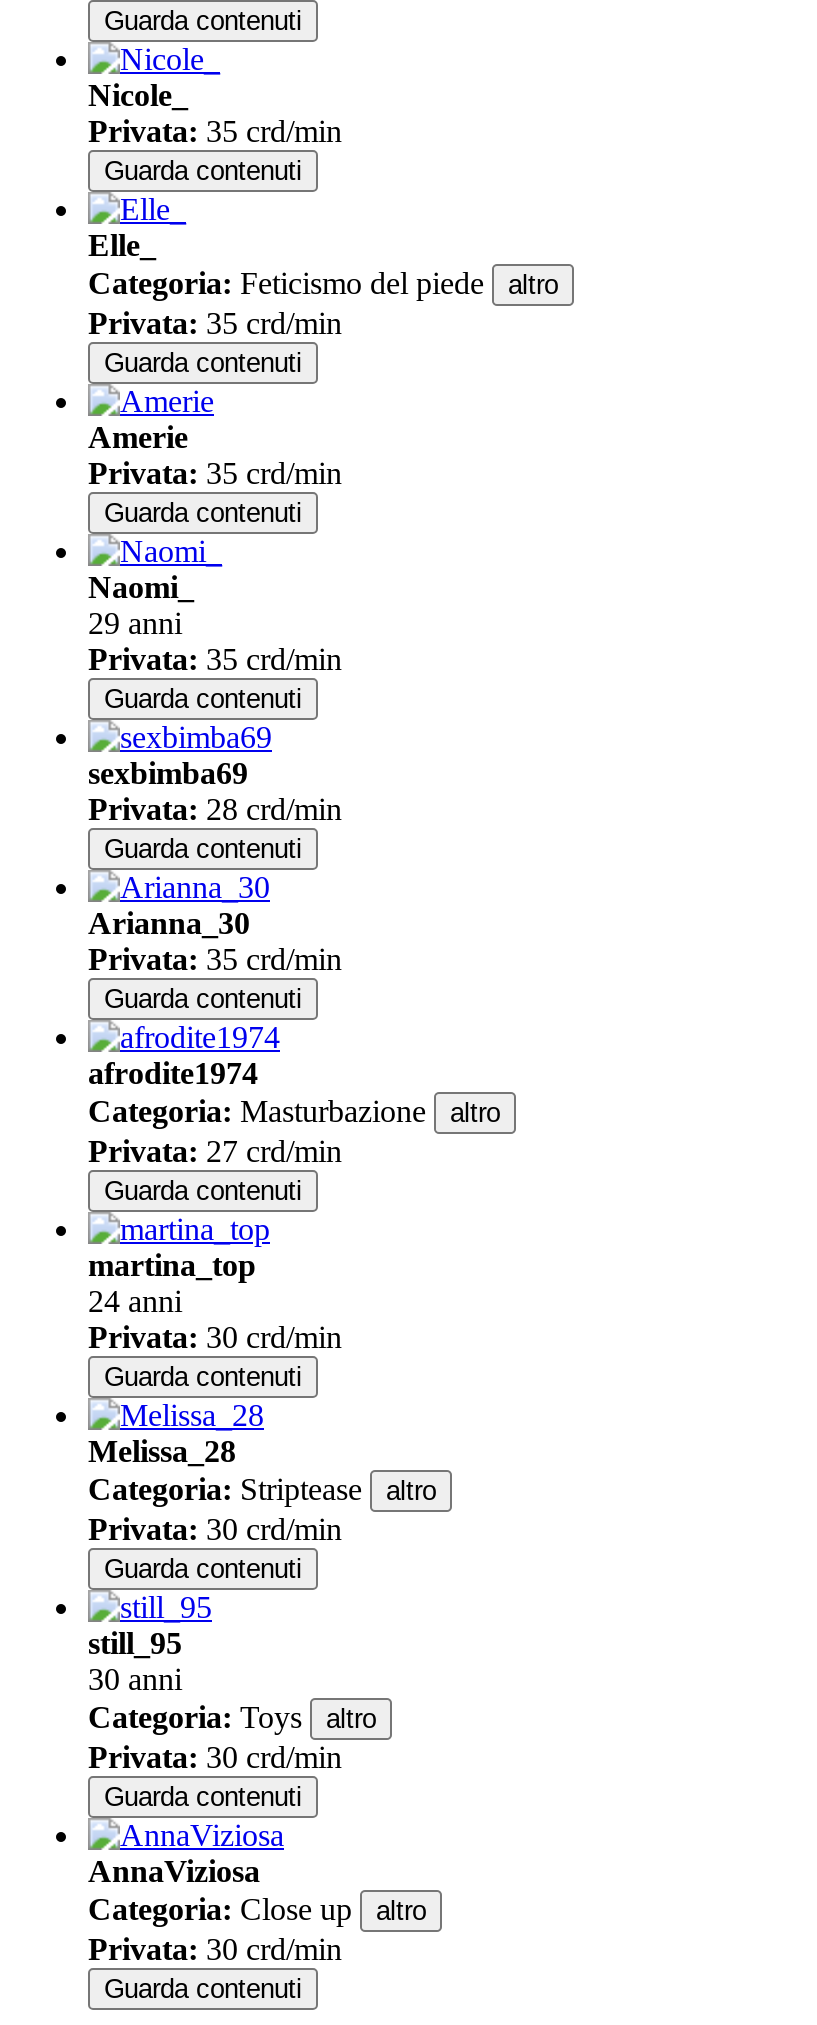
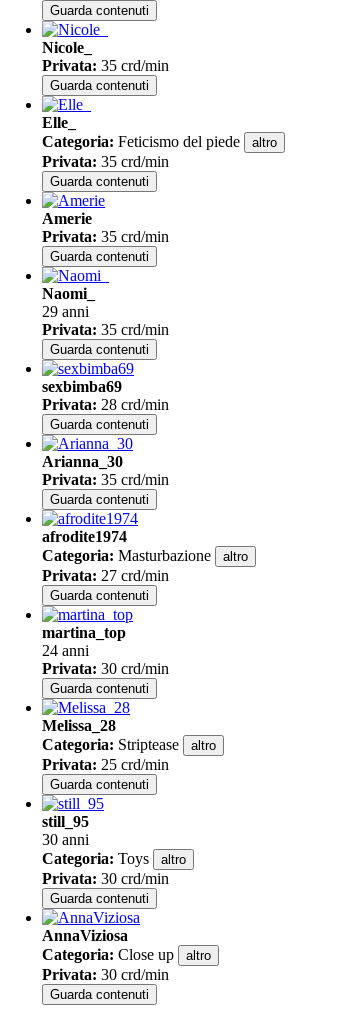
[88,1512,342,1546] Privata: 30 crd/min -> [42,756,169,773] Privata: 25 crd/min

